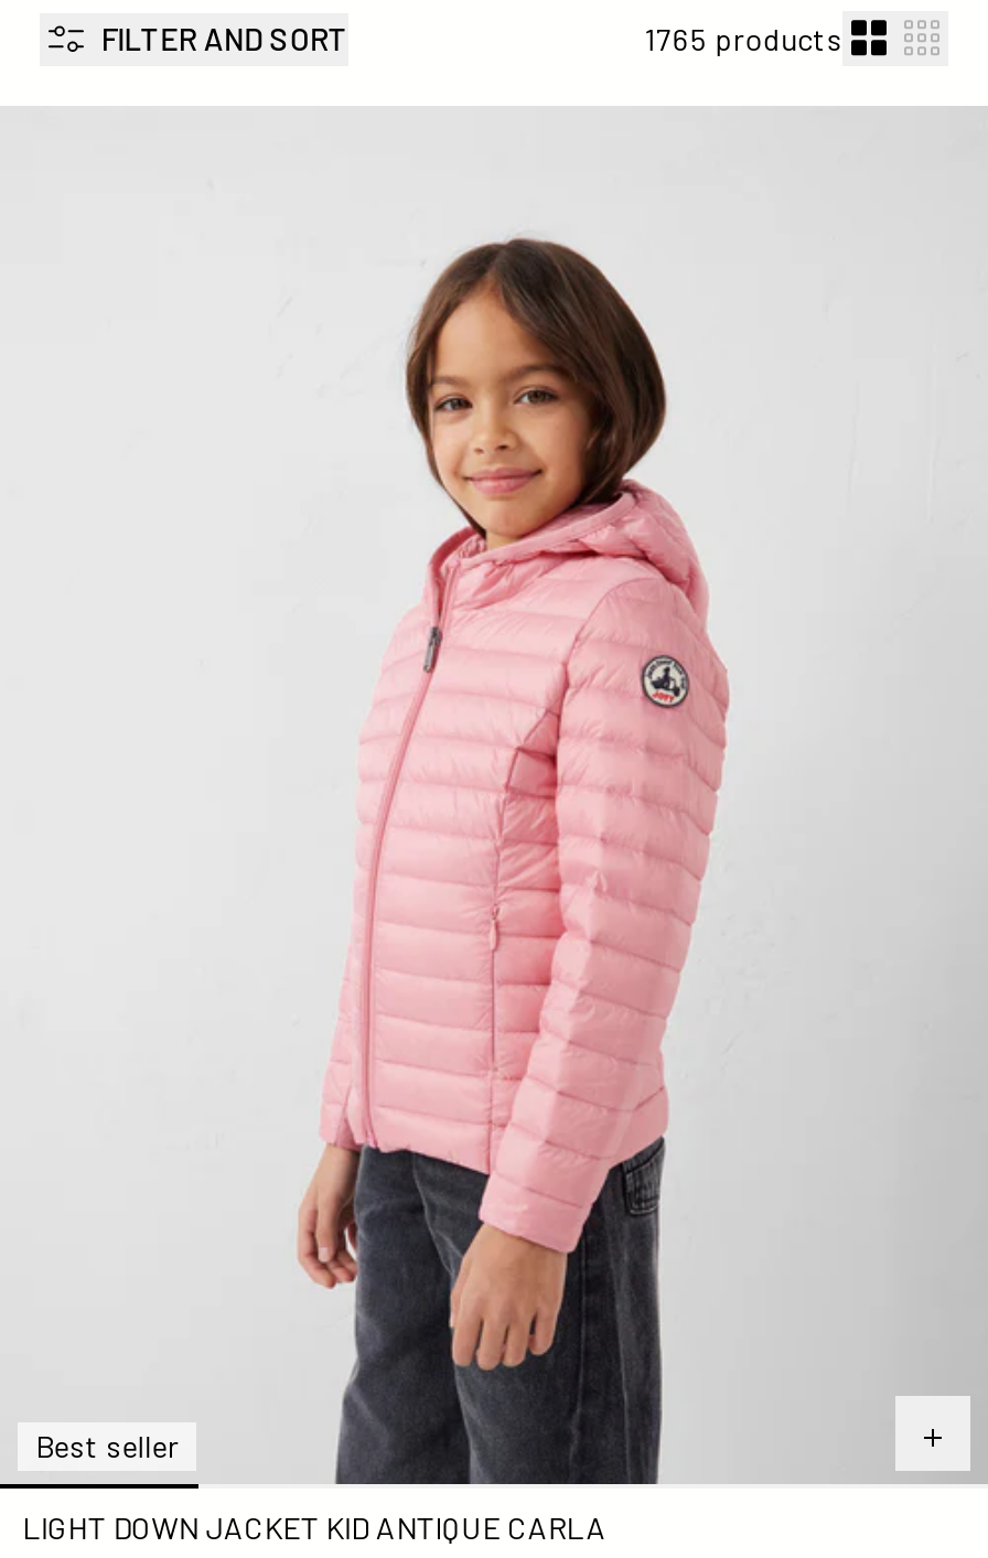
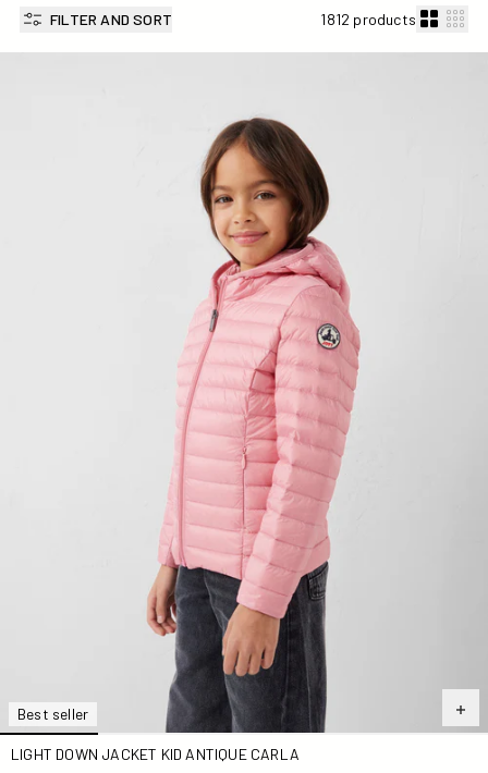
[645,19,842,56] 1765 products -> [321,9,416,28] 1812 products

